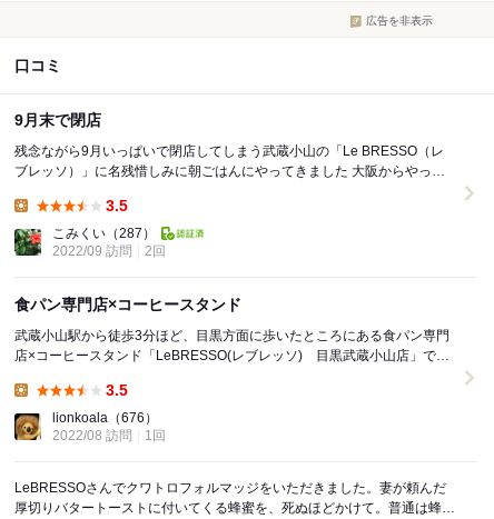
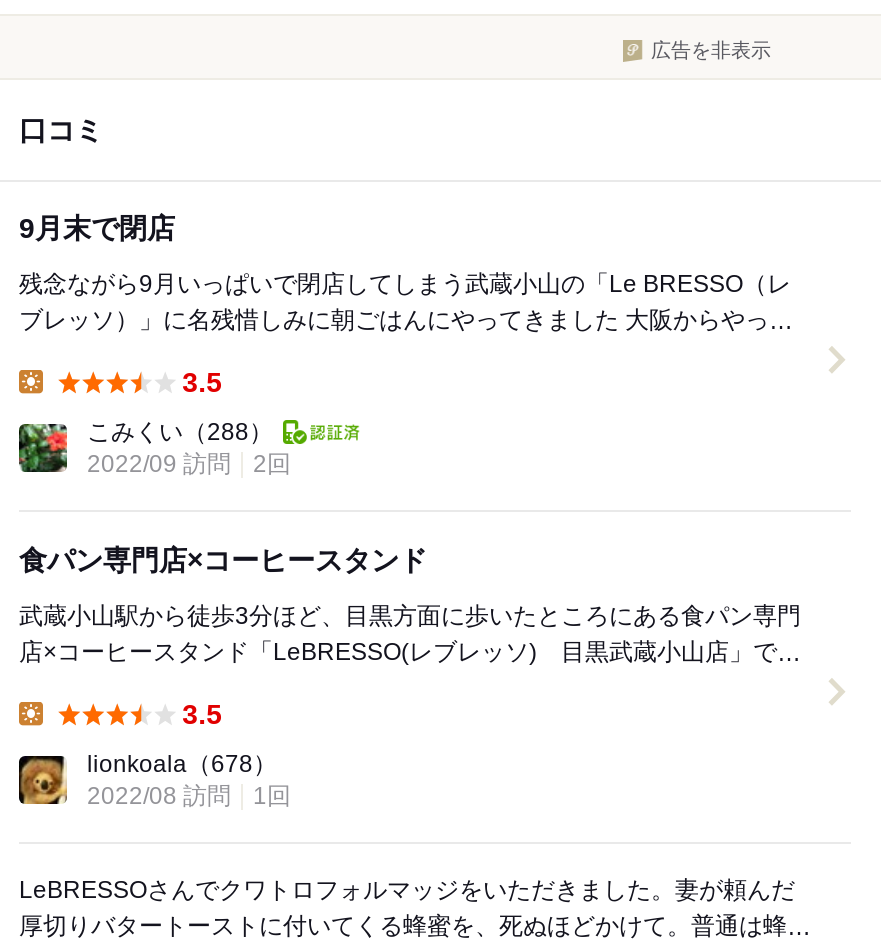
[52,226,156,241] こみくい（287） -> [87,419,273,447] こみくい（288）
[52,410,158,426] lionkoala（676） -> [87,751,277,779] lionkoala（678）

